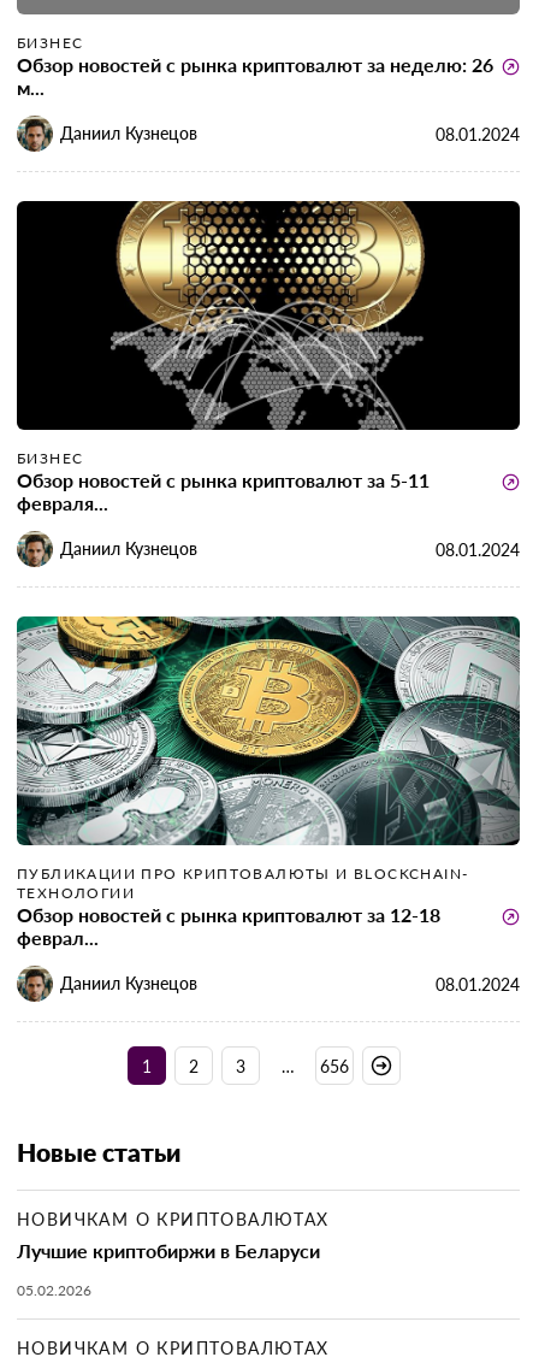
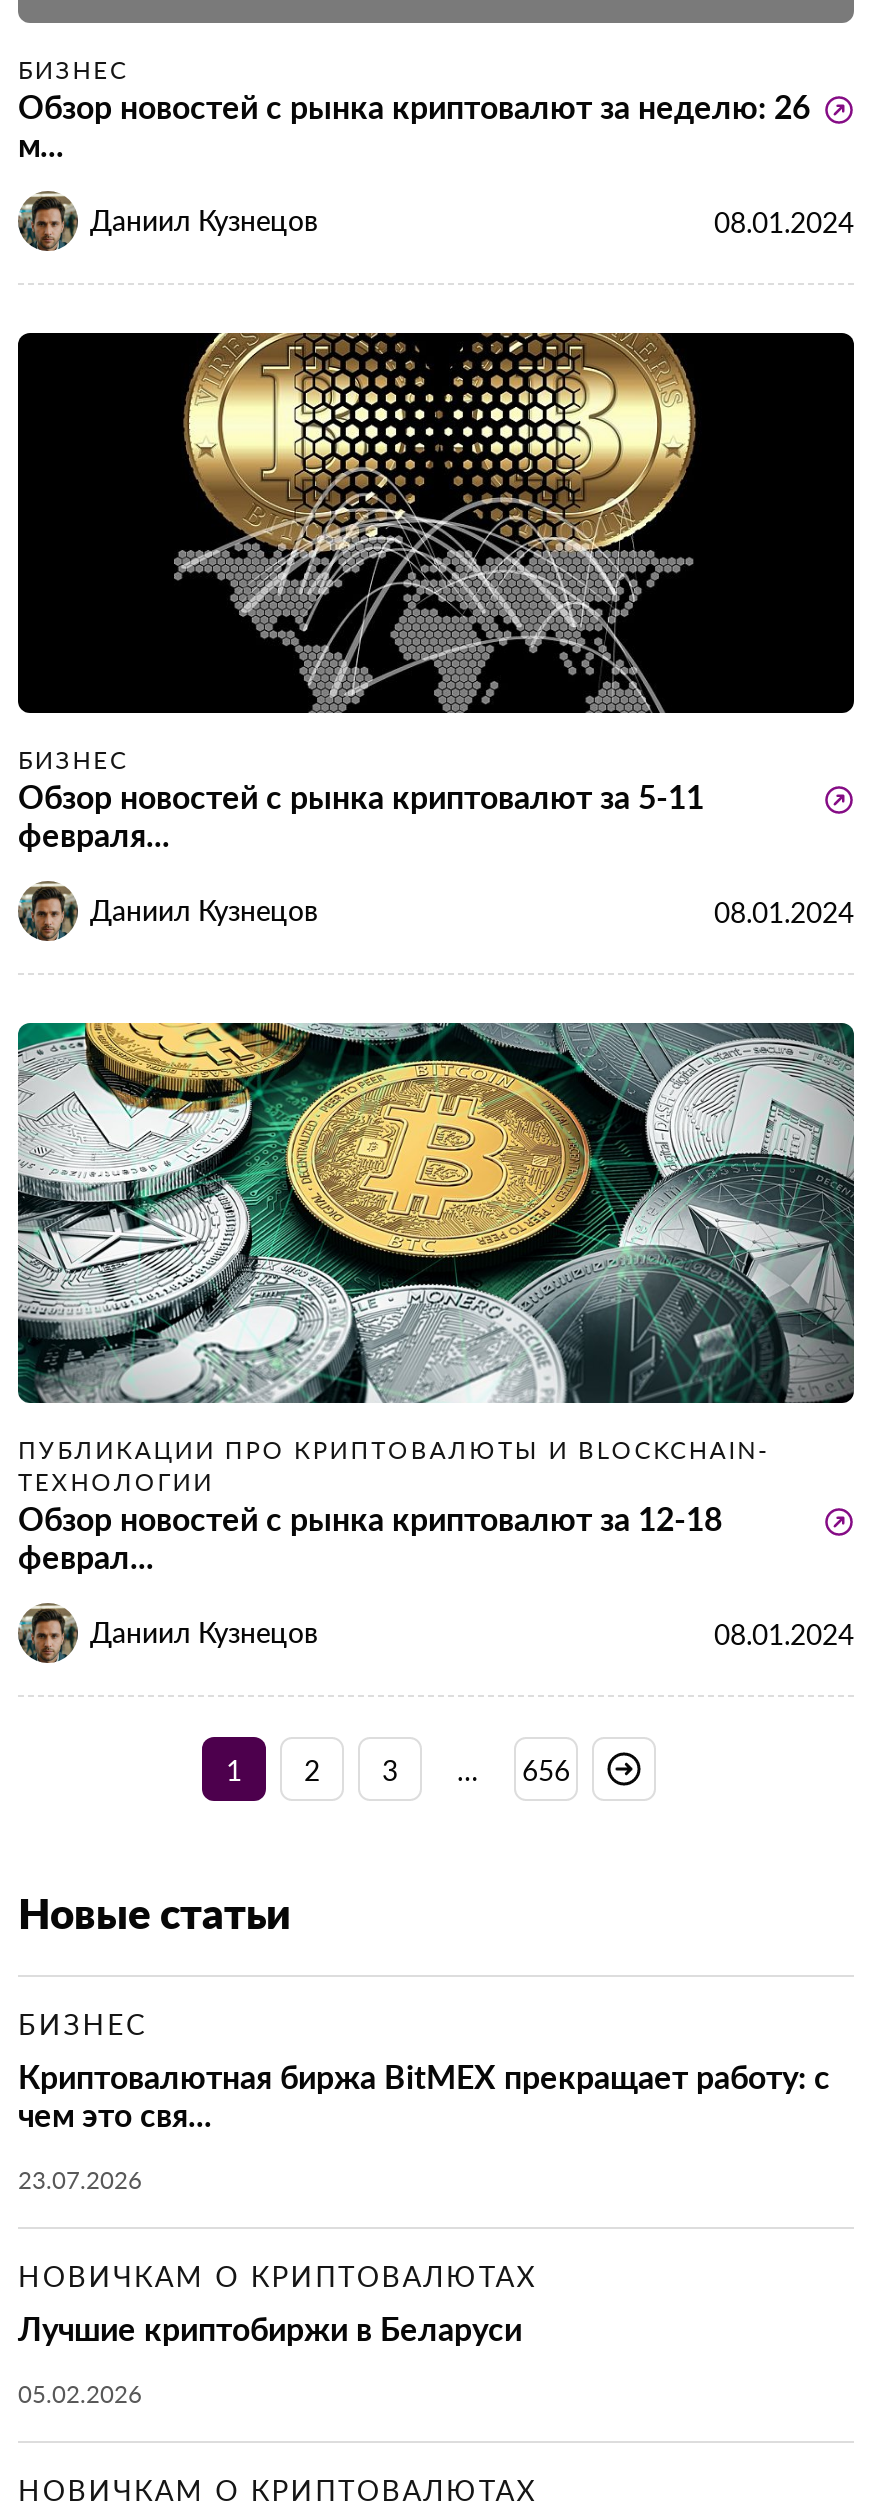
none -> [18,2007,830,2195] БИЗНЕС | Криптовалютная биржа BitMEX прекращает работу: с | чем это свя... | 23.07.2026

